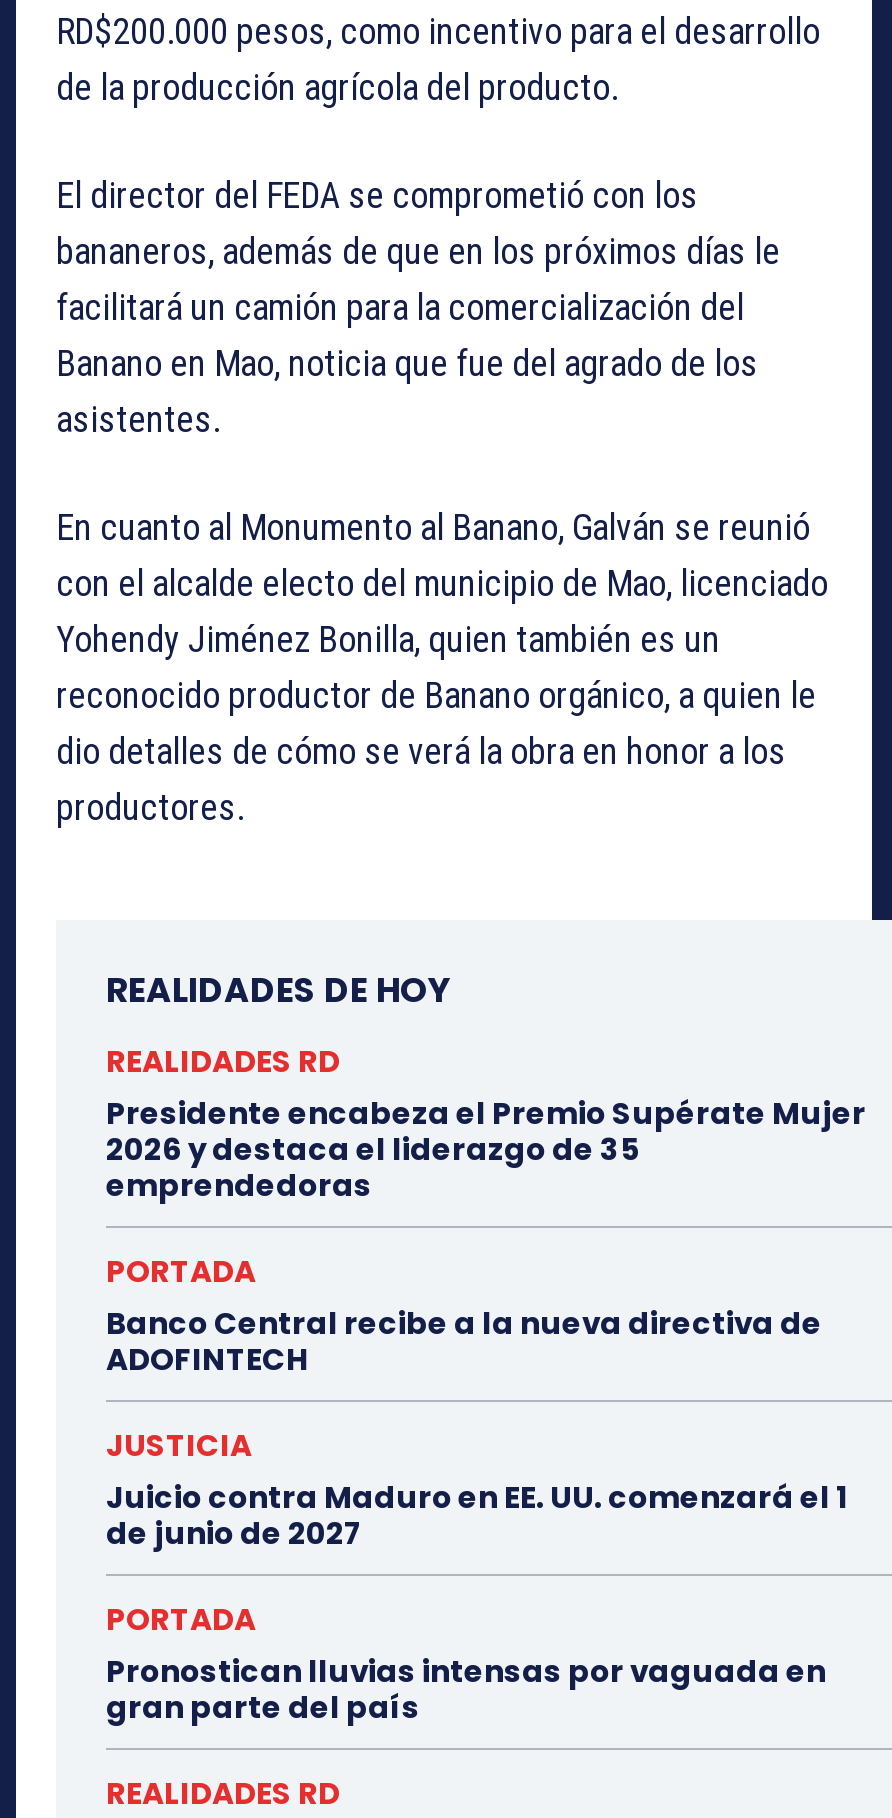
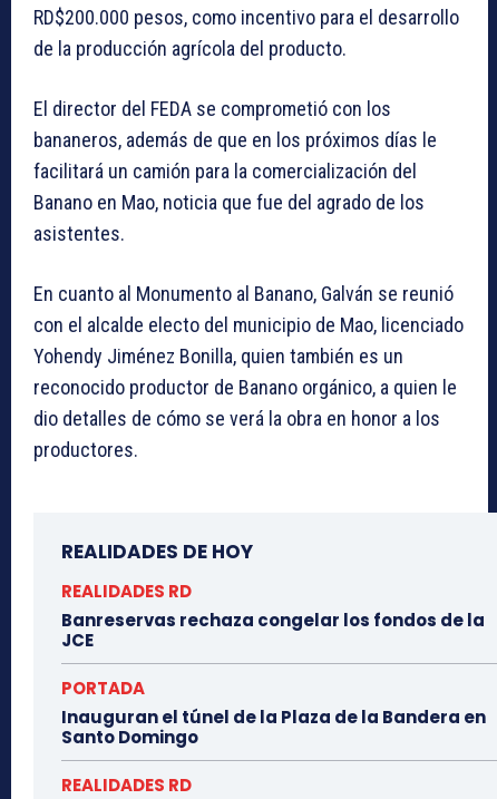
[106,1091,866,1205] Presidente encabeza el Premio Supérate Mujer | 2026 y destaca el liderazgo de 35 | emprendedoras -> [61,608,485,652] Banreservas rechaza congelar los fondos de la | JCE
[106,1301,848,1727] Banco Central recibe a la nueva directiva de | ADOFINTECH | JUSTICIA | Juicio contra Maduro en EE. UU. comenzará el 1 | de junio de 2027 | PORTADA | Pronostican lluvias intensas por vaguada en | gran parte del país -> [61,705,486,749] Inauguran el túnel de la Plaza de la Bandera en | Santo Domingo

